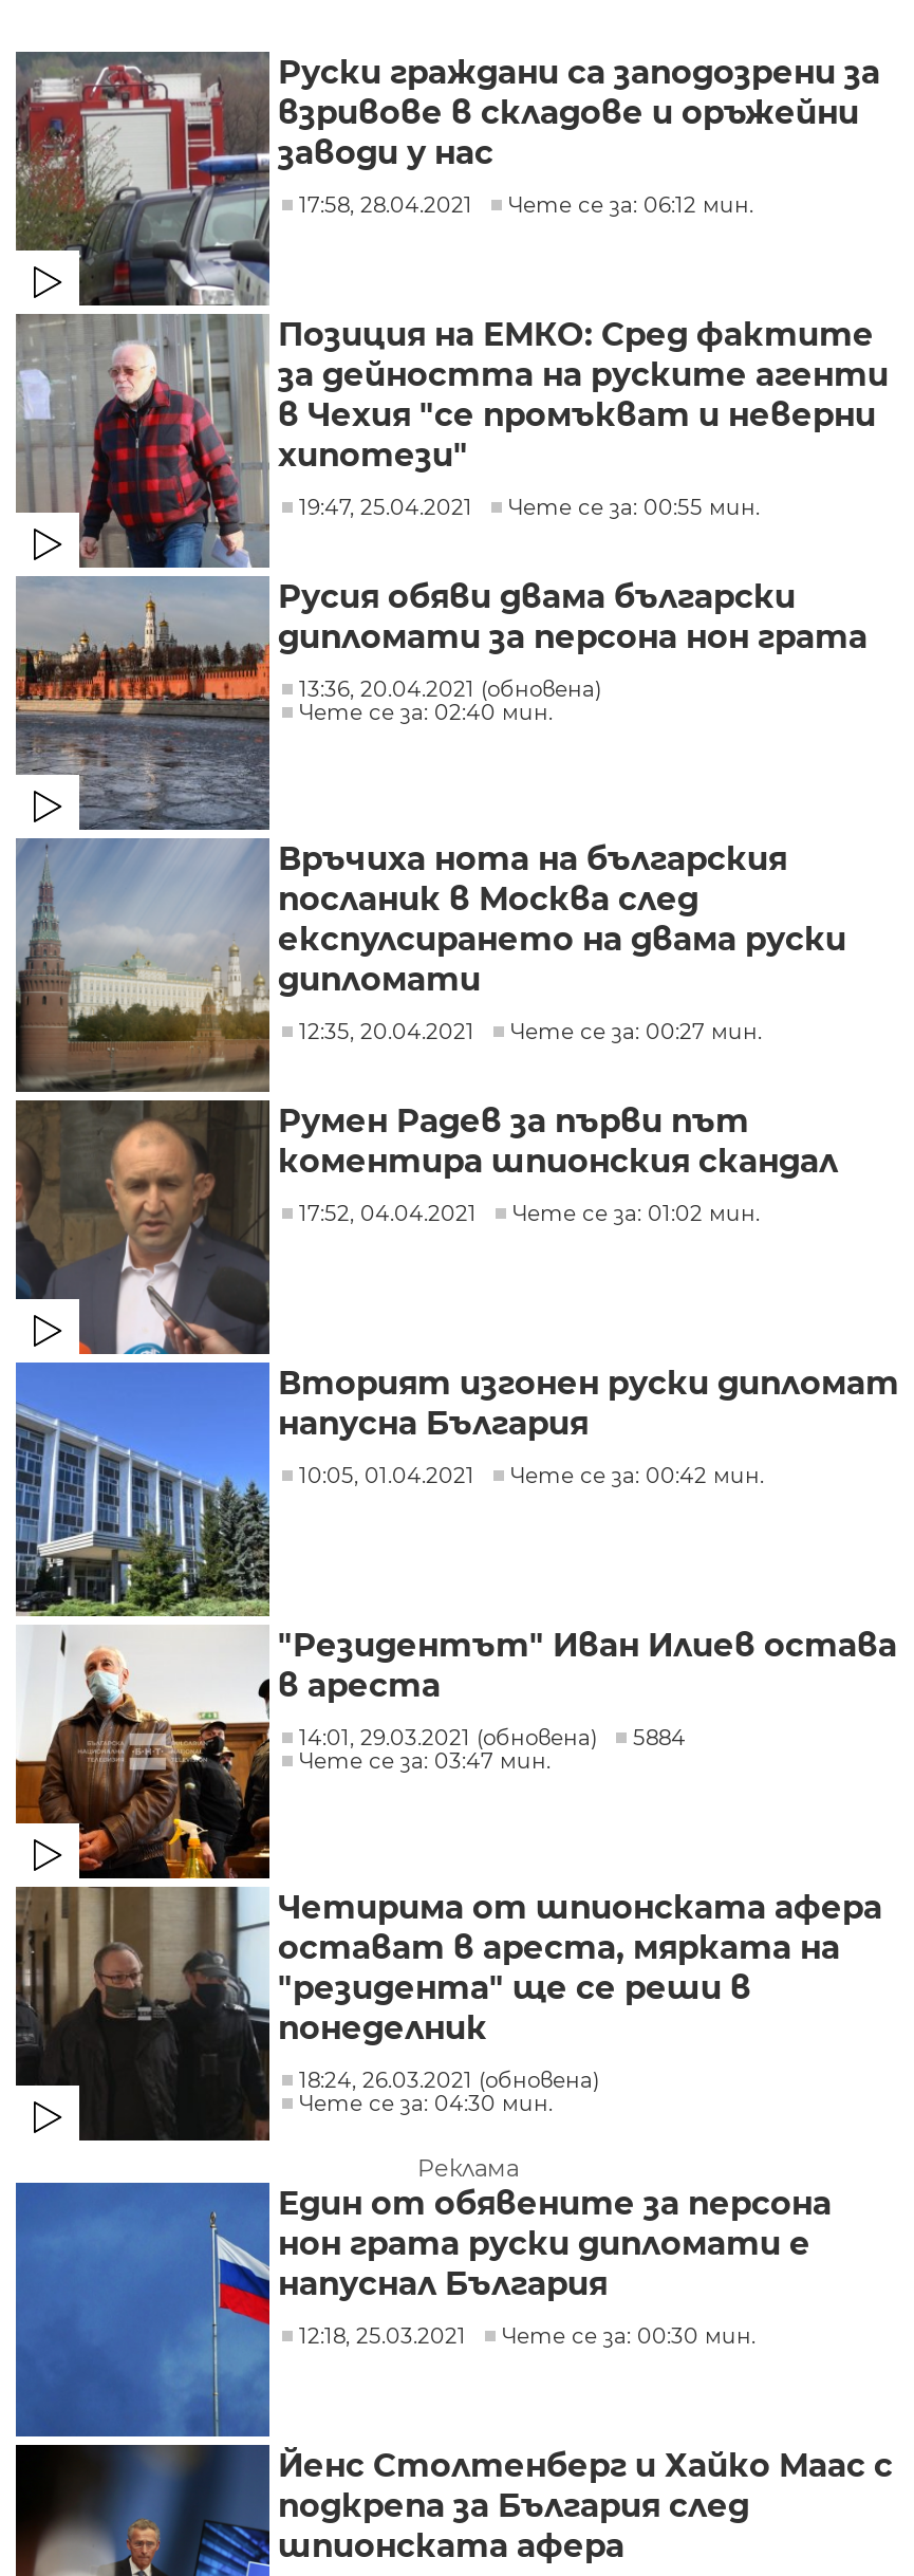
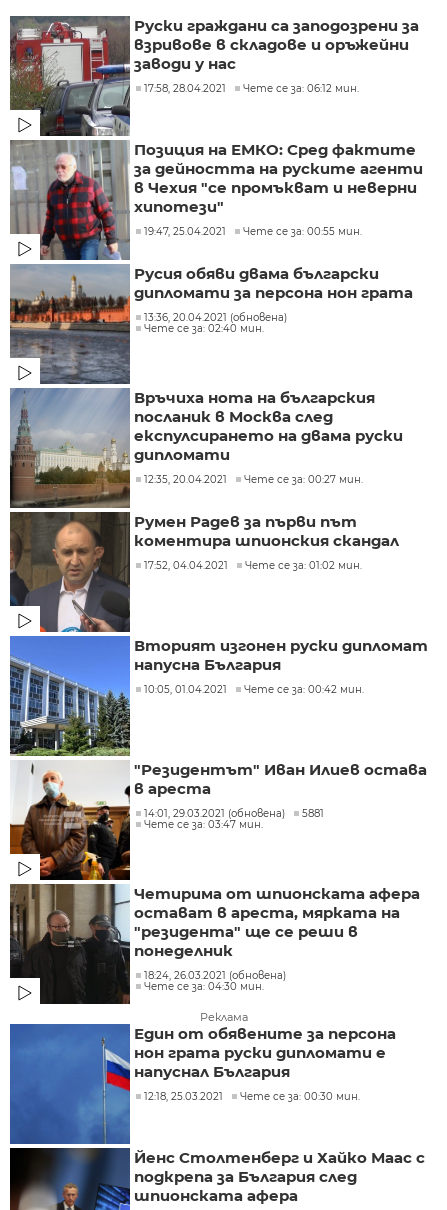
[299,1724,686,1752] 14:01, 29.03.2021 (обновена) 5884 -> [144,807,324,820] 14:01, 29.03.2021 (обновена) 5881

